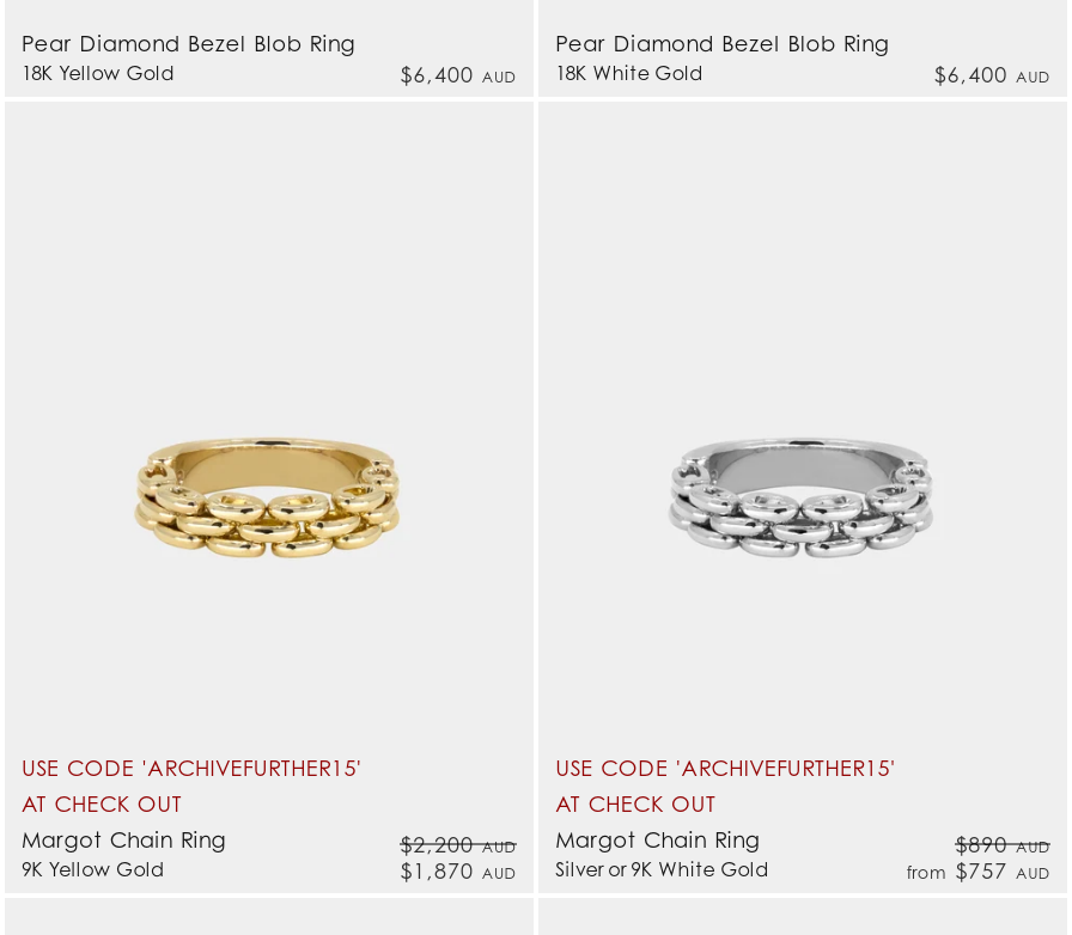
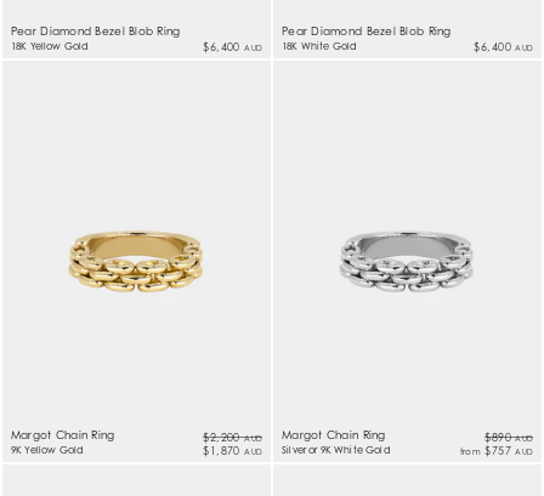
[22,754,362,816] USE CODE 'ARCHIVEFURTHER15' | AT CHECK OUT -> none
[555,754,896,816] USE CODE 'ARCHIVEFURTHER15' | AT CHECK OUT -> none

